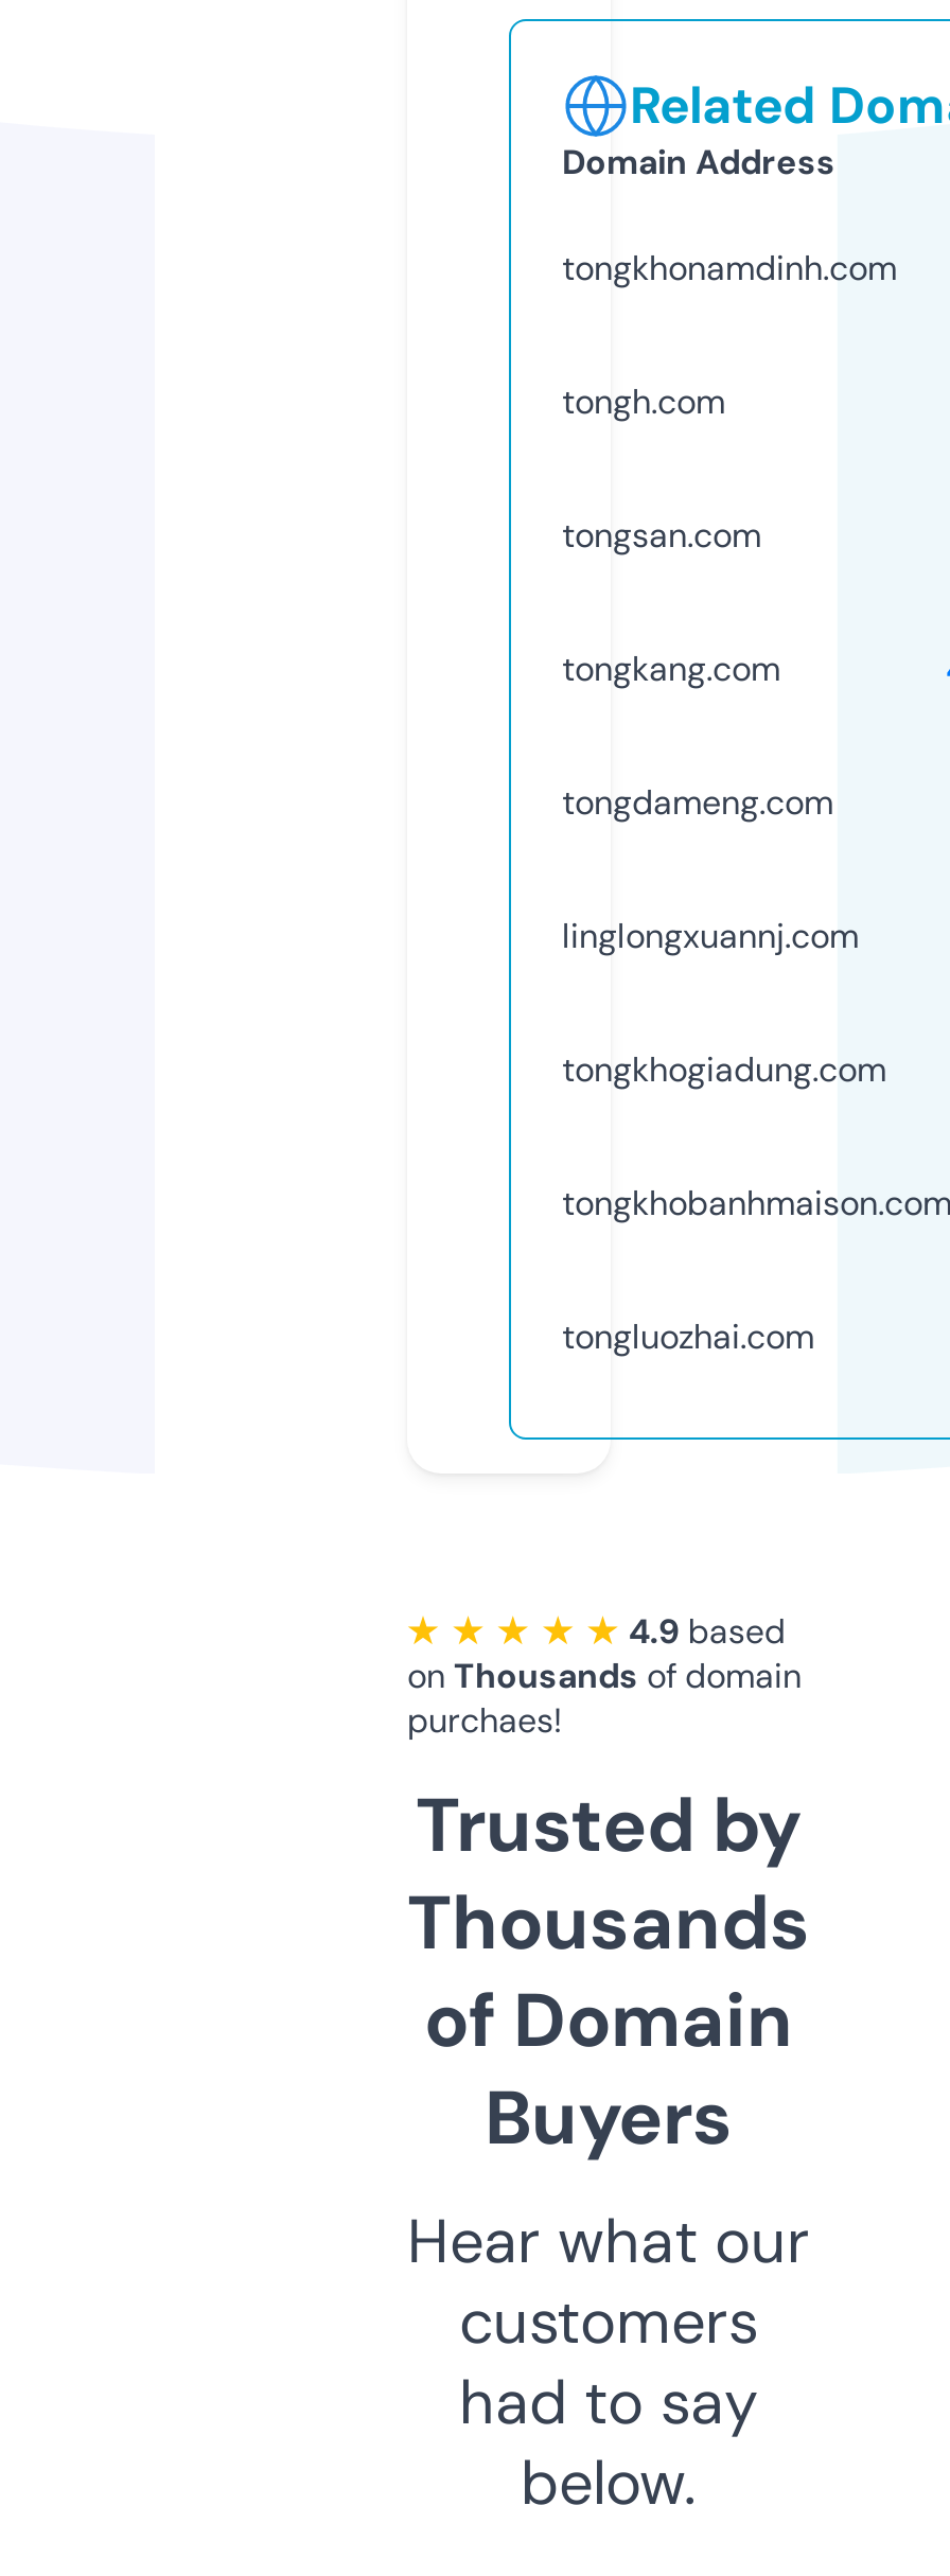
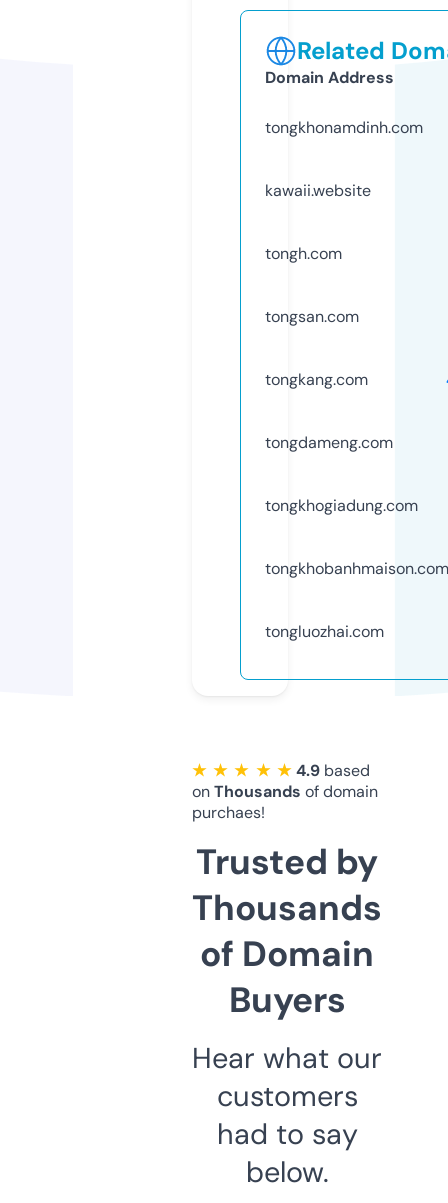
none -> [265,180,371,201] kawaii.website
moved [562,379,833,824] -> [265,243,393,453]: tongh.com | tongsan.com | tongkang.com | tongdameng.com
[562,913,859,958] linglongxuannj.com -> none

